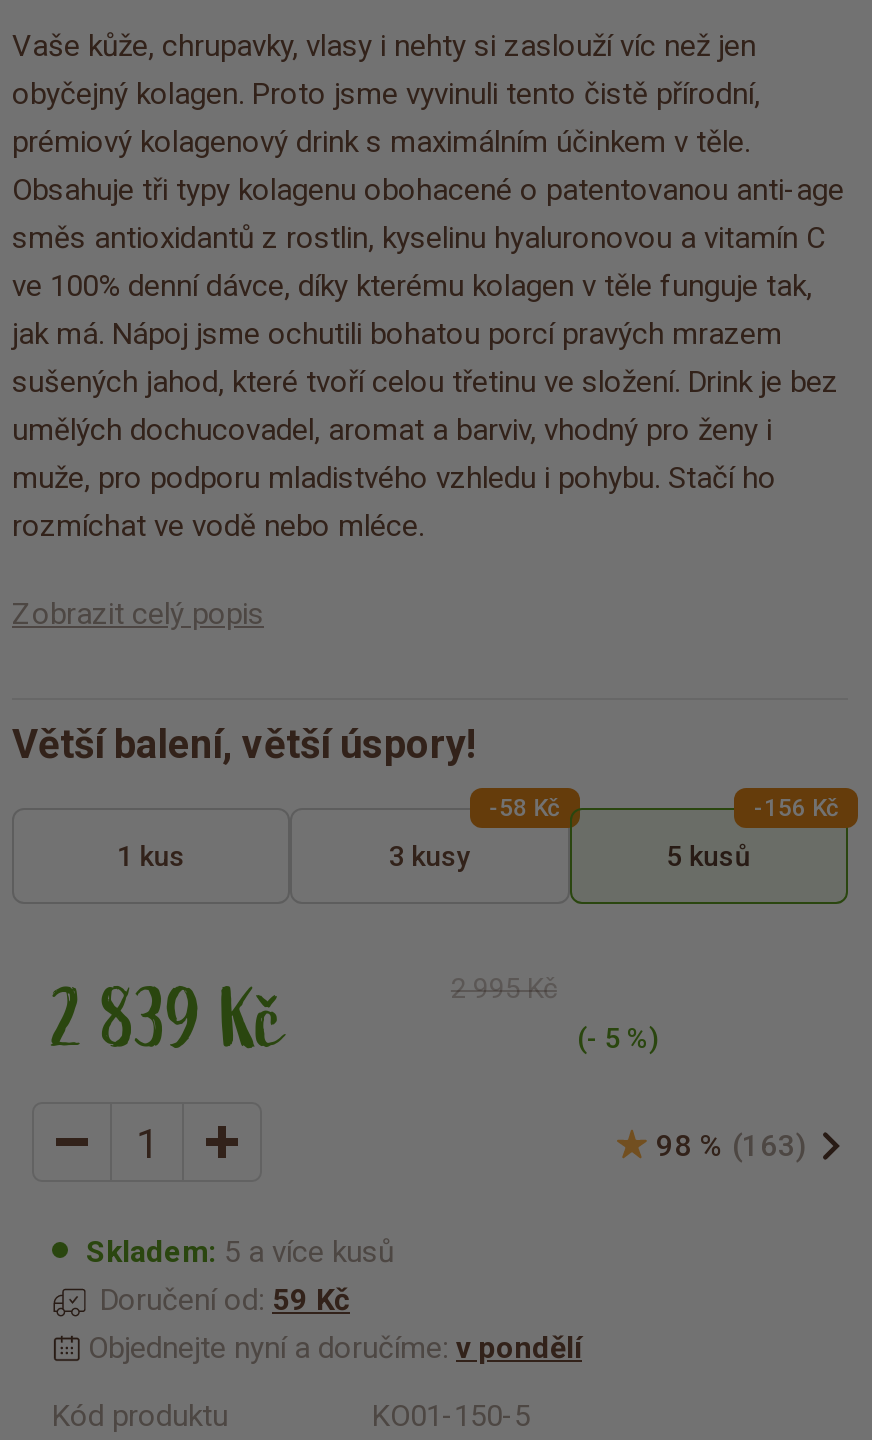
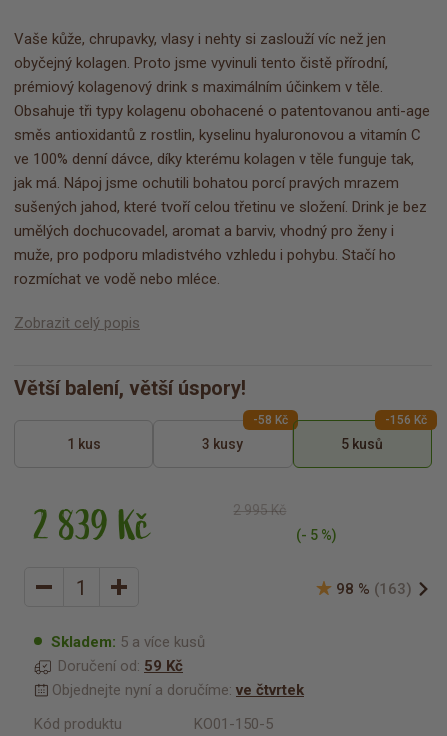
[88,1329,582,1365] Objednejte nyní a doručíme: v pondělí -> [52,681,304,699] Objednejte nyní a doručíme: ve čtvrtek

